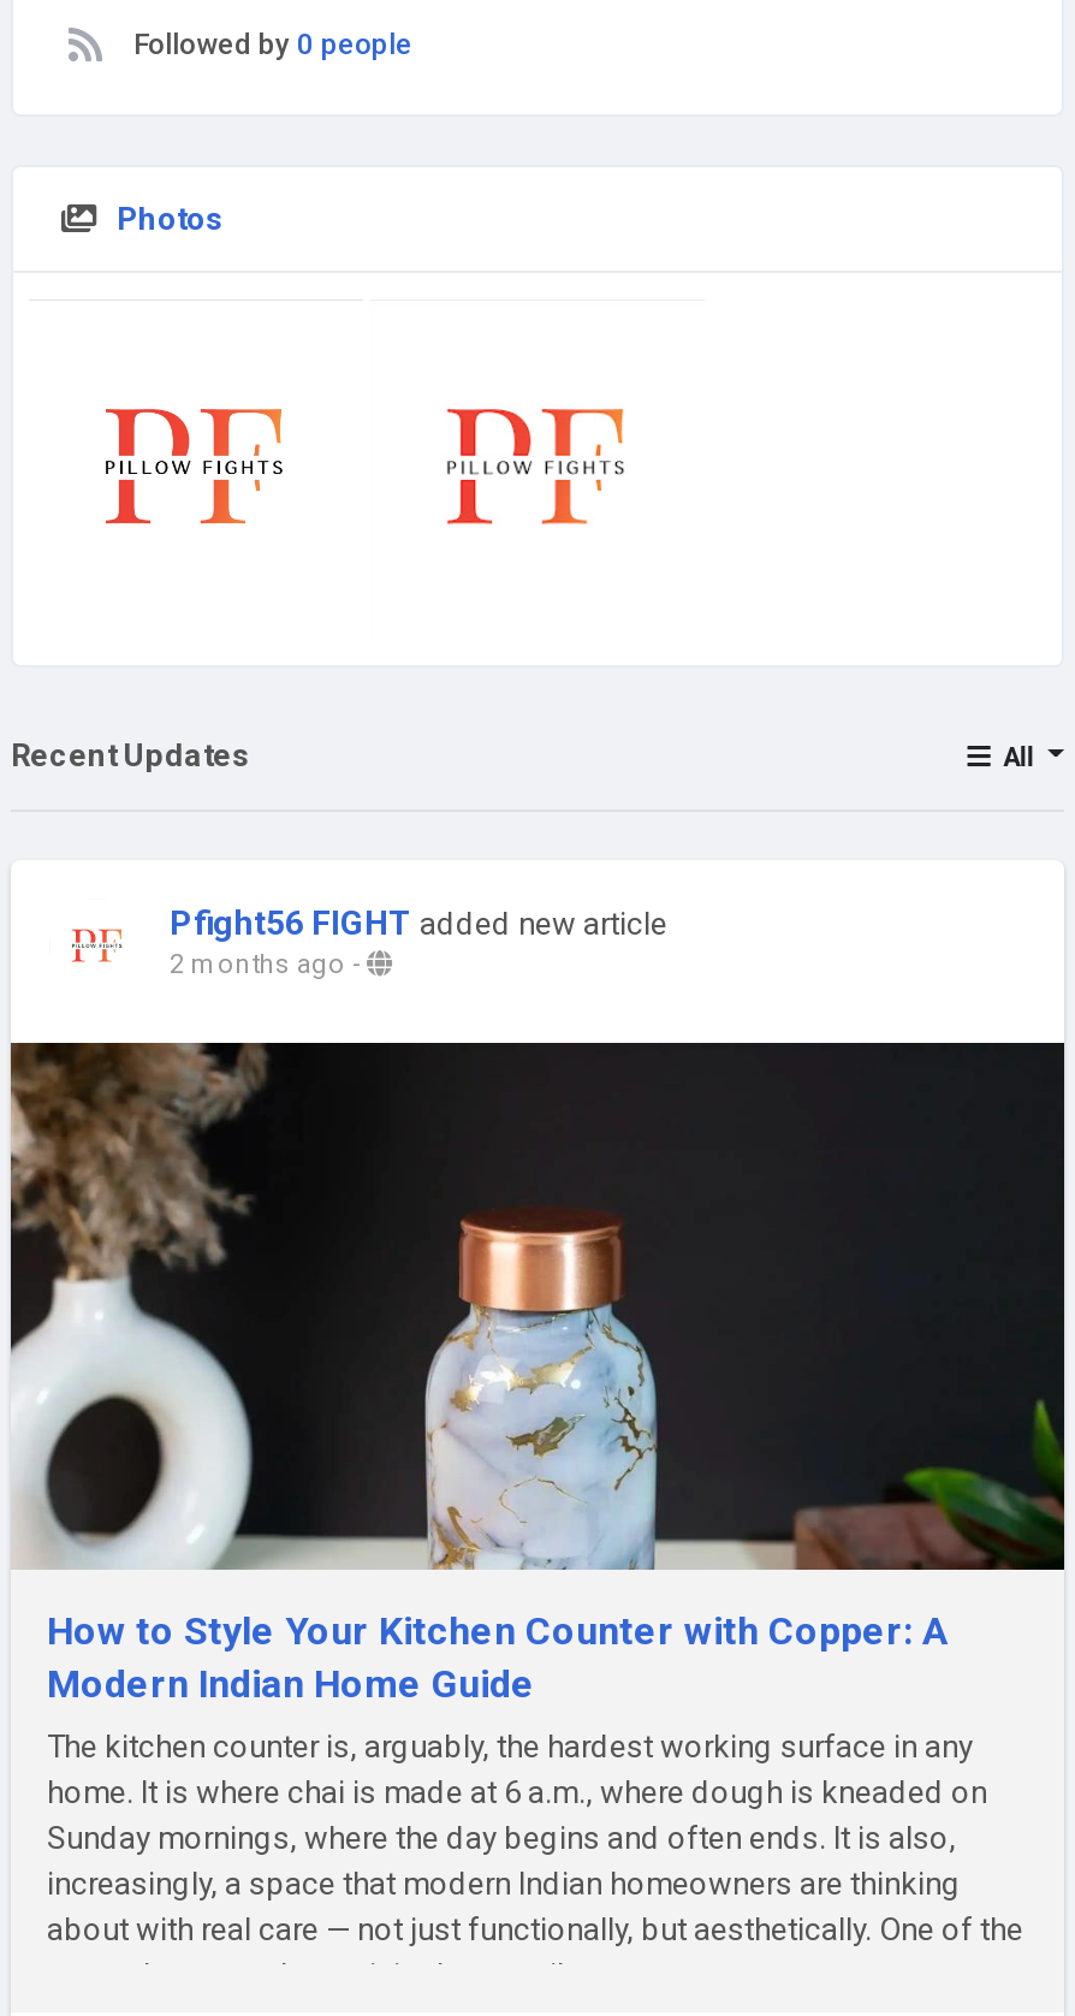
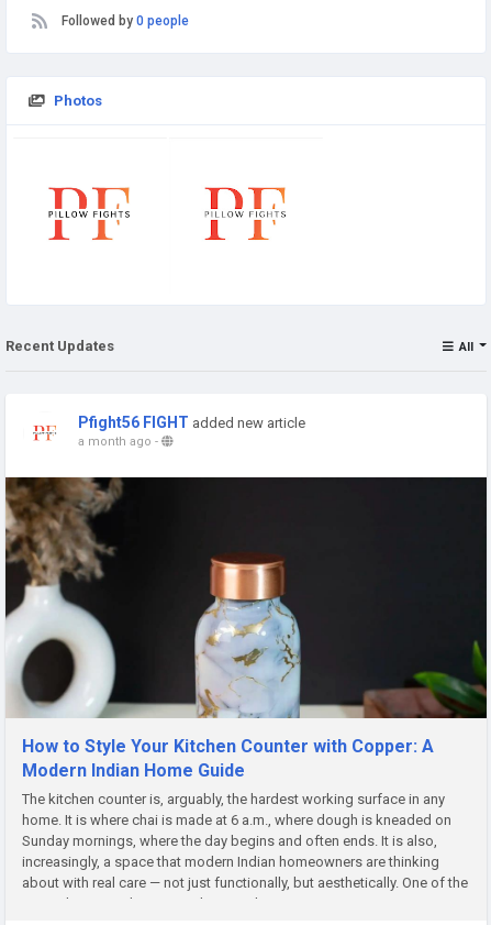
[170,949,367,980] 2 months ago - -> [78,434,161,449] a month ago -

